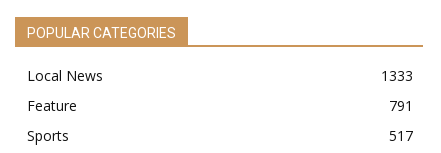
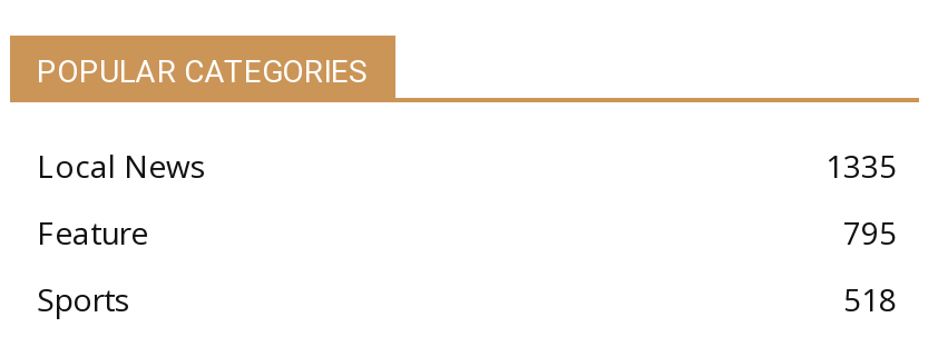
[381,66,413,85] 1333 -> [825,145,897,187] 1335
[389,96,413,115] 791 -> [843,211,897,254] 795
[389,126,413,145] 517 -> [843,278,897,320] 518

